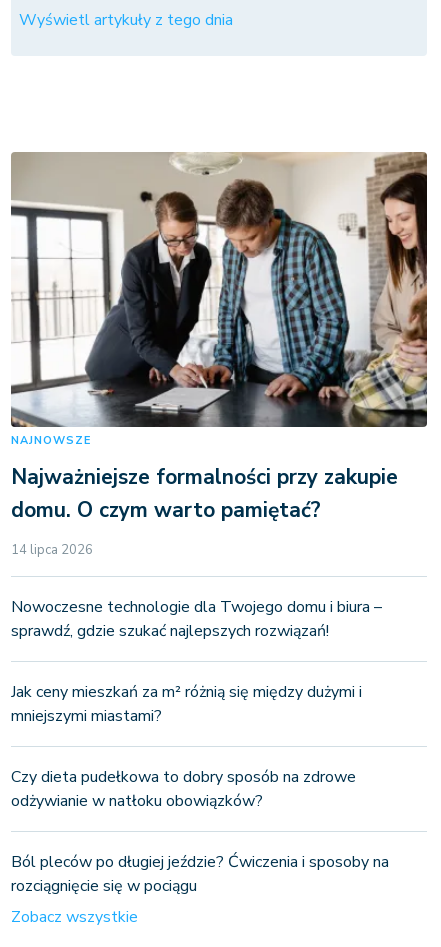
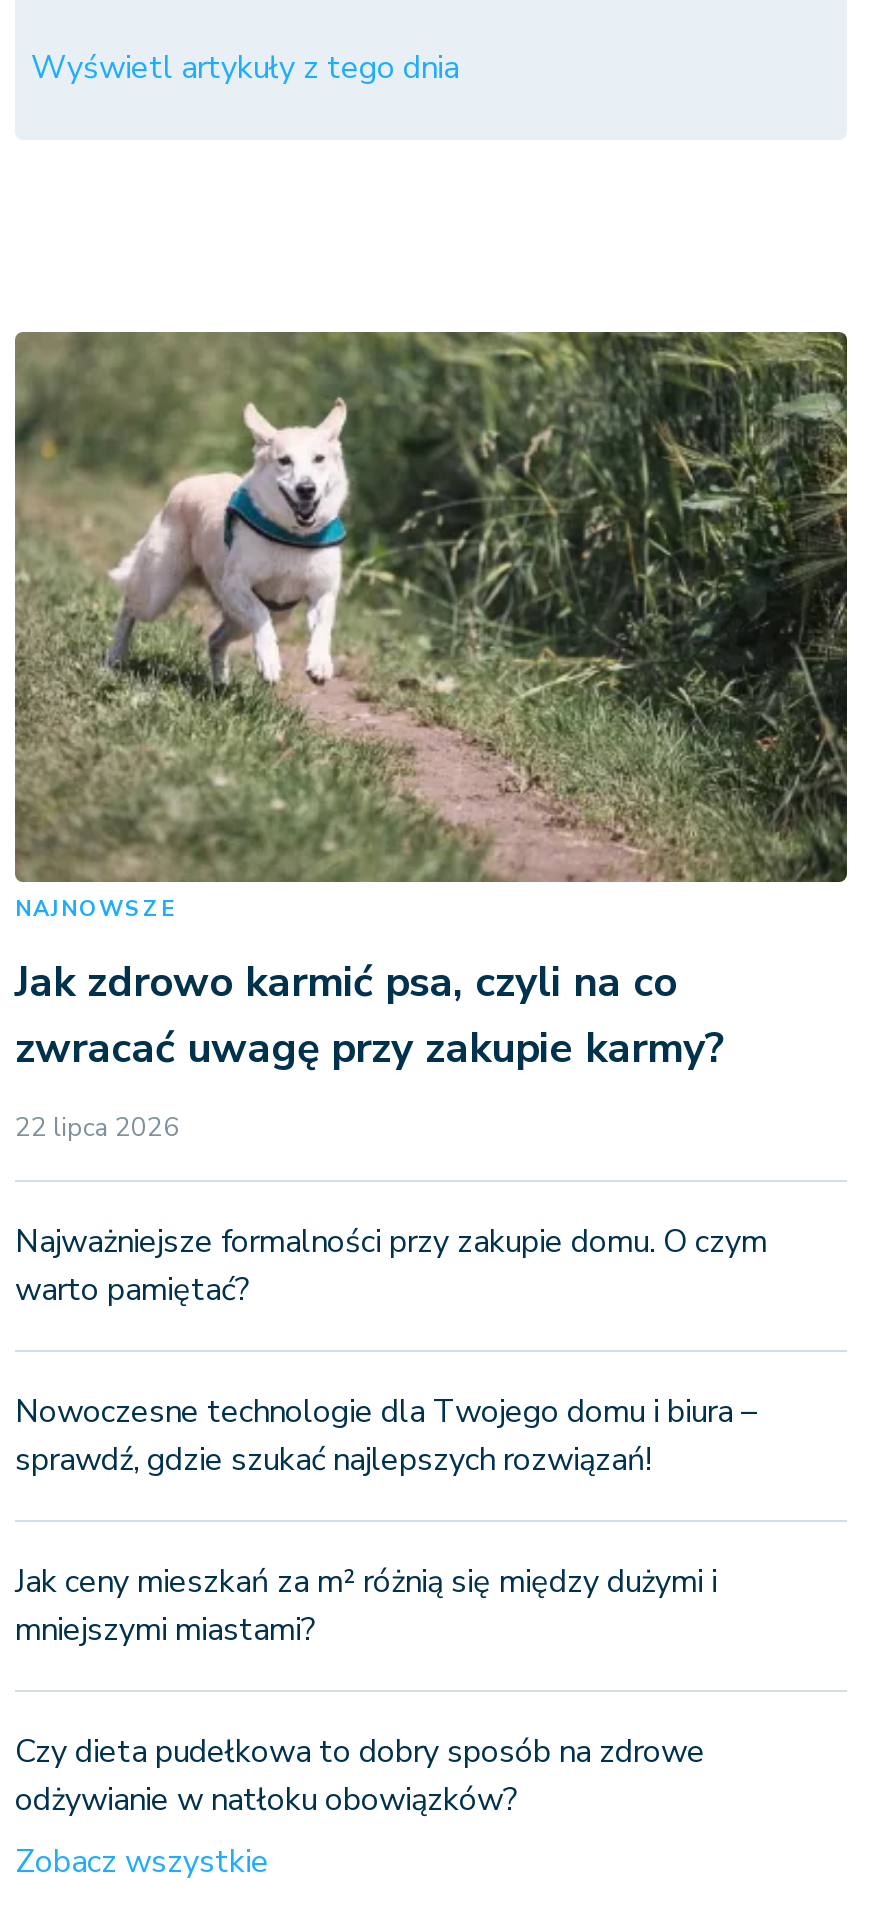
[11,152,428,559] [image] | Najważniejsze formalności przy zakupie | domu. O czym warto pamiętać? | 14 lipca 2026 -> [13,330,849,1312] [image] | Jak zdrowo karmić psa, czyli na co | zwracać uwagę przy zakupie karmy? | 22 lipca 2026 | Najważniejsze formalności przy zakupie domu. O czym | warto pamiętać?
moved [11,596,382,812] -> [15,1390,757,1822]: Nowoczesne technologie dla Twojego domu i biura – | sprawdź, gdzie szukać najlepszych rozwiązań! | mniejszymi miastami? | Czy dieta pudełkowa to dobry sposób na zdrowe | odżywianie w natłoku obowiązków?
[11,851,389,897] Ból pleców po długiej jeździe? Ćwiczenia i sposoby na | rozciągnięcie się w pociągu -> none

